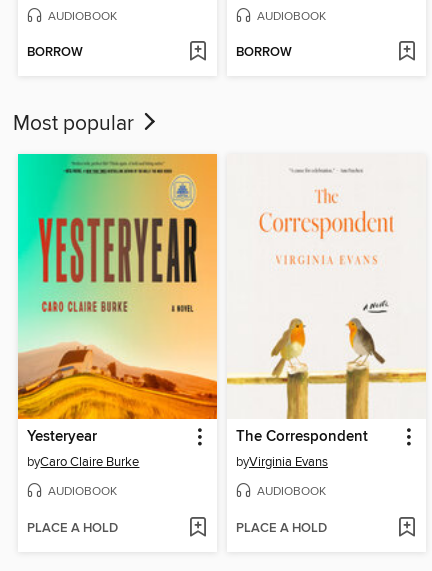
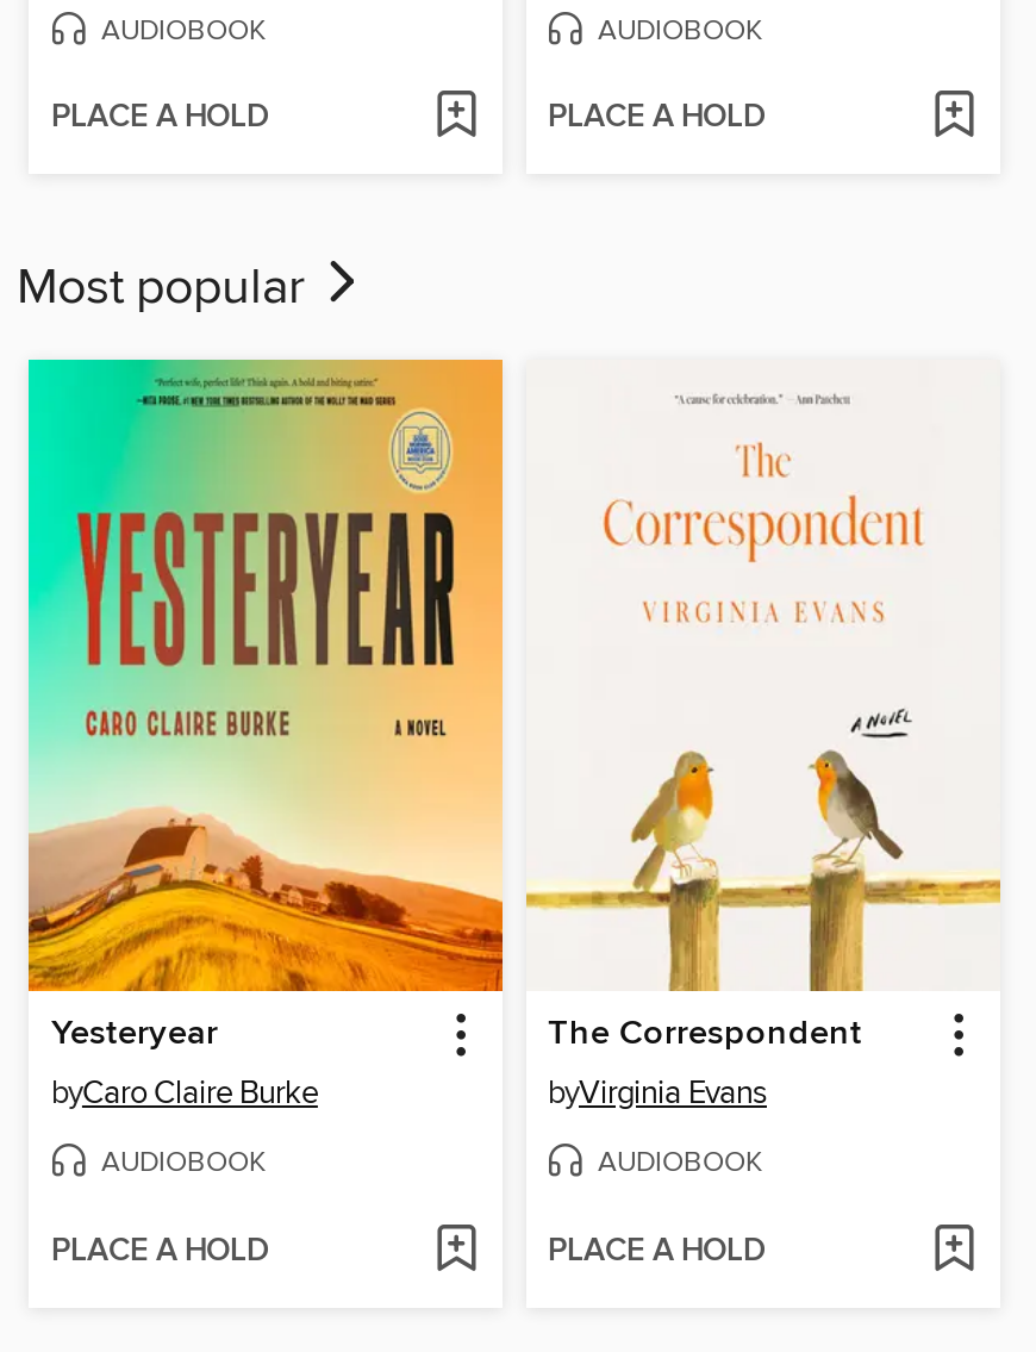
[27,44,83,61] BORROW -> [51,98,268,139] PLACE A HOLD
[236,44,292,61] BORROW -> [548,98,764,139] PLACE A HOLD

